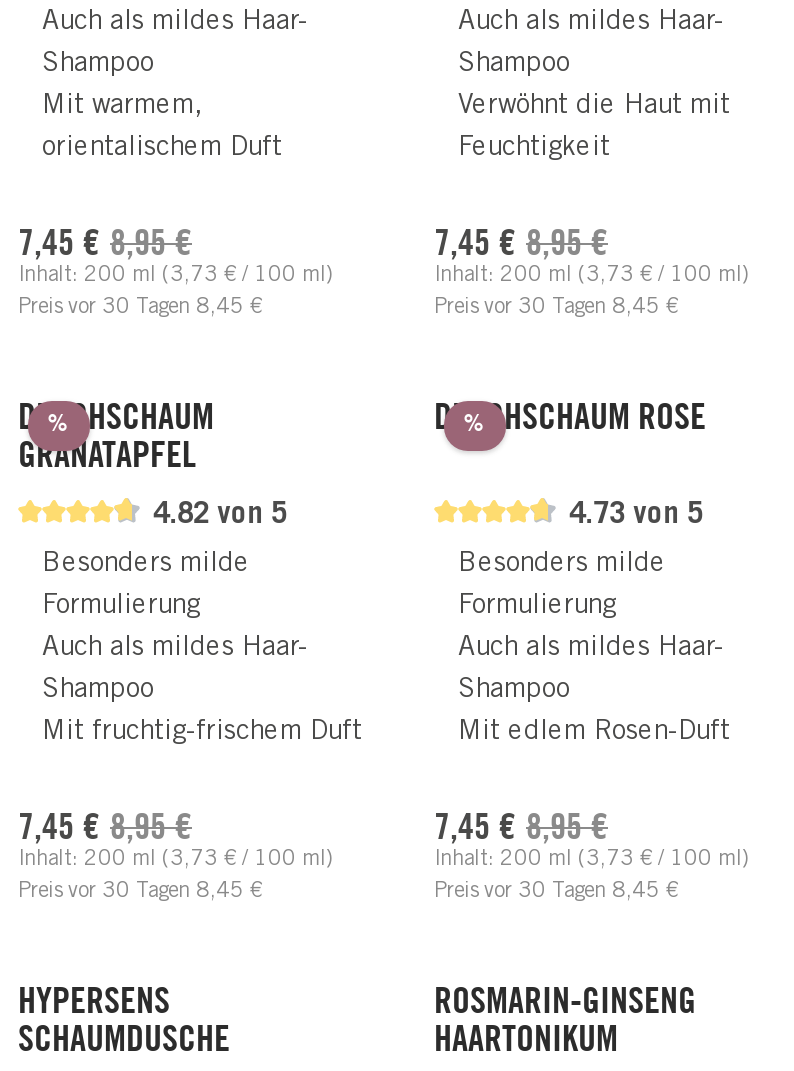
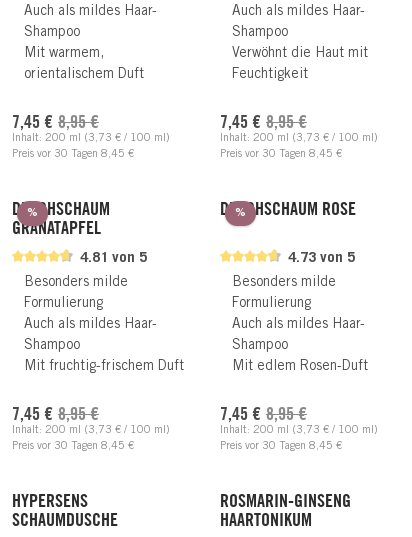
[153,501,287,531] 4.82 von 5 -> [80,251,147,266] 4.81 von 5

